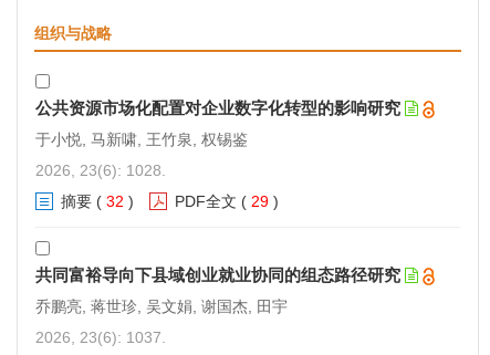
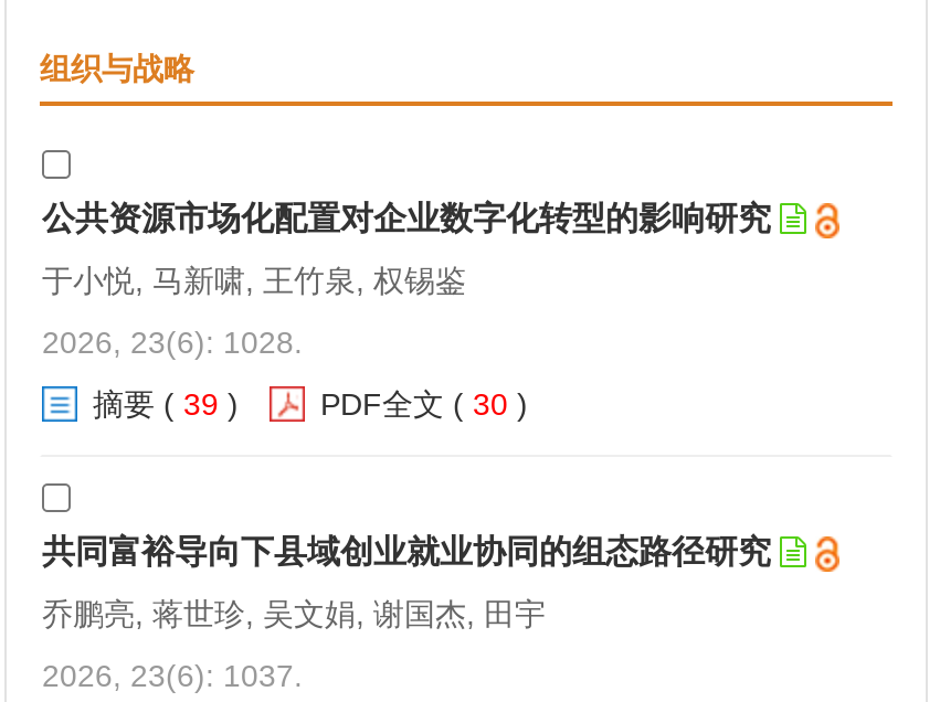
[61,192,138,210] 摘要( 32) -> [93,386,247,421] 摘要( 39)
[175,192,279,210] PDF全文 ( 29) -> [320,386,528,421] PDF全文 ( 30)

